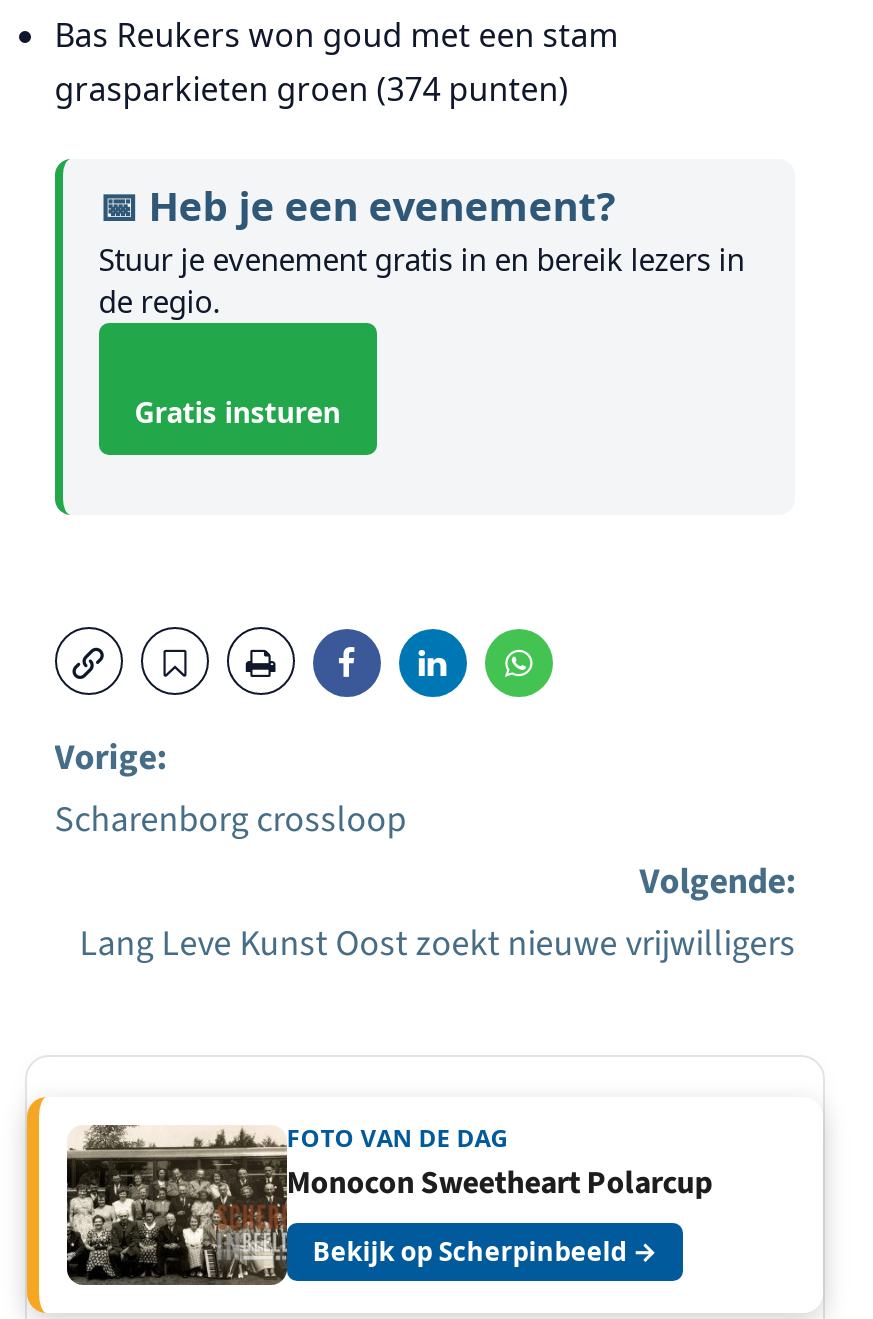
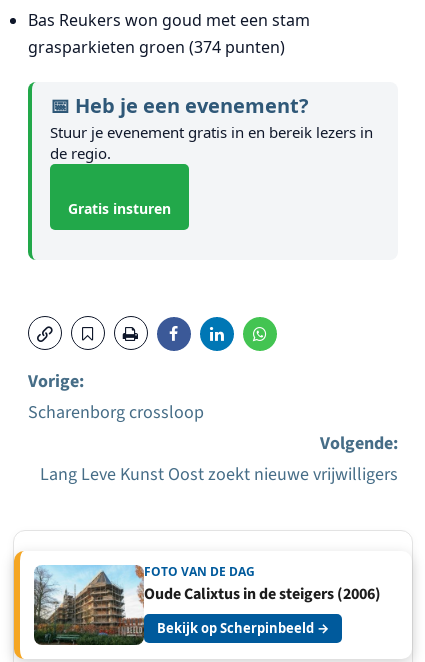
[65,1123,712,1285] [image] | Monocon Sweetheart Polarcup -> [33,564,381,645] [image] | Oude Calixtus in de steigers (2006)

